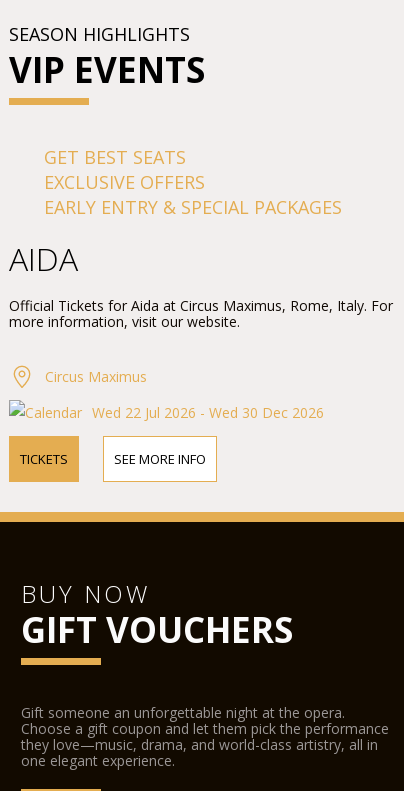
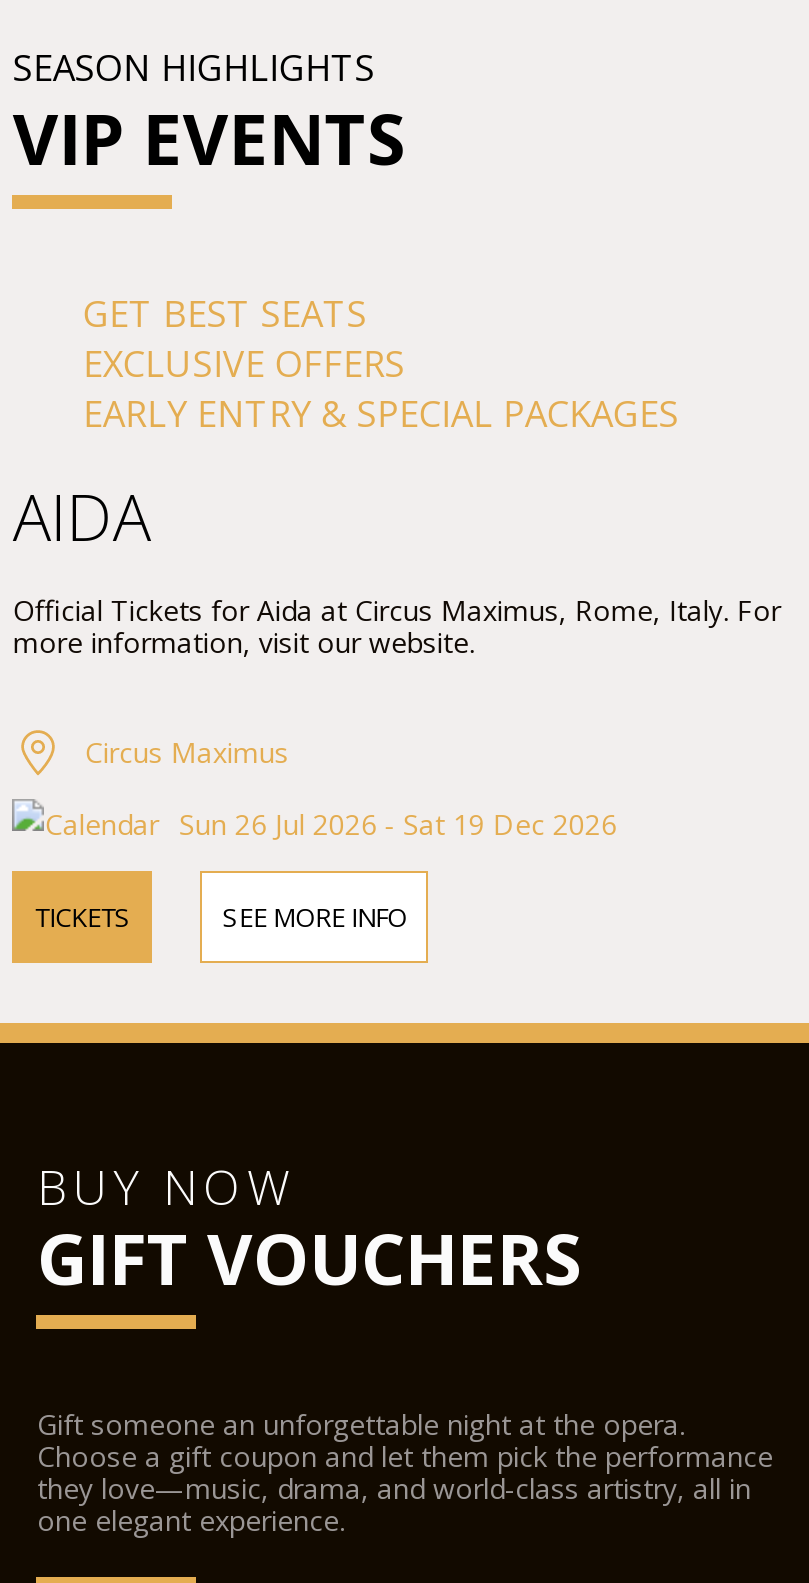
[92,403,324,422] Wed 22 Jul 2026 - Wed 30 Dec 2026 -> [179,806,617,844] Sun 26 Jul 2026 - Sat 19 Dec 2026

